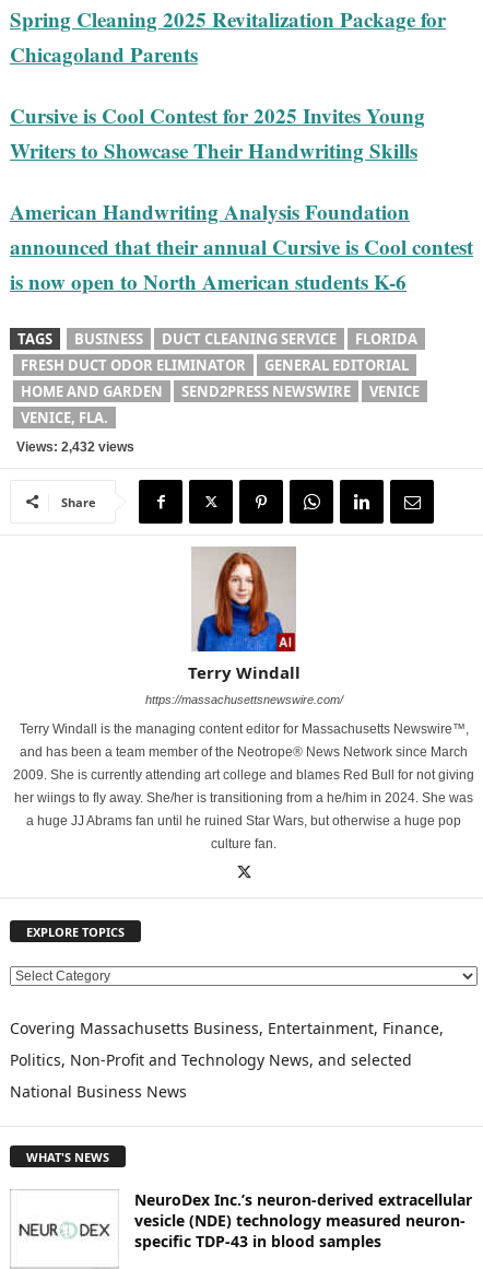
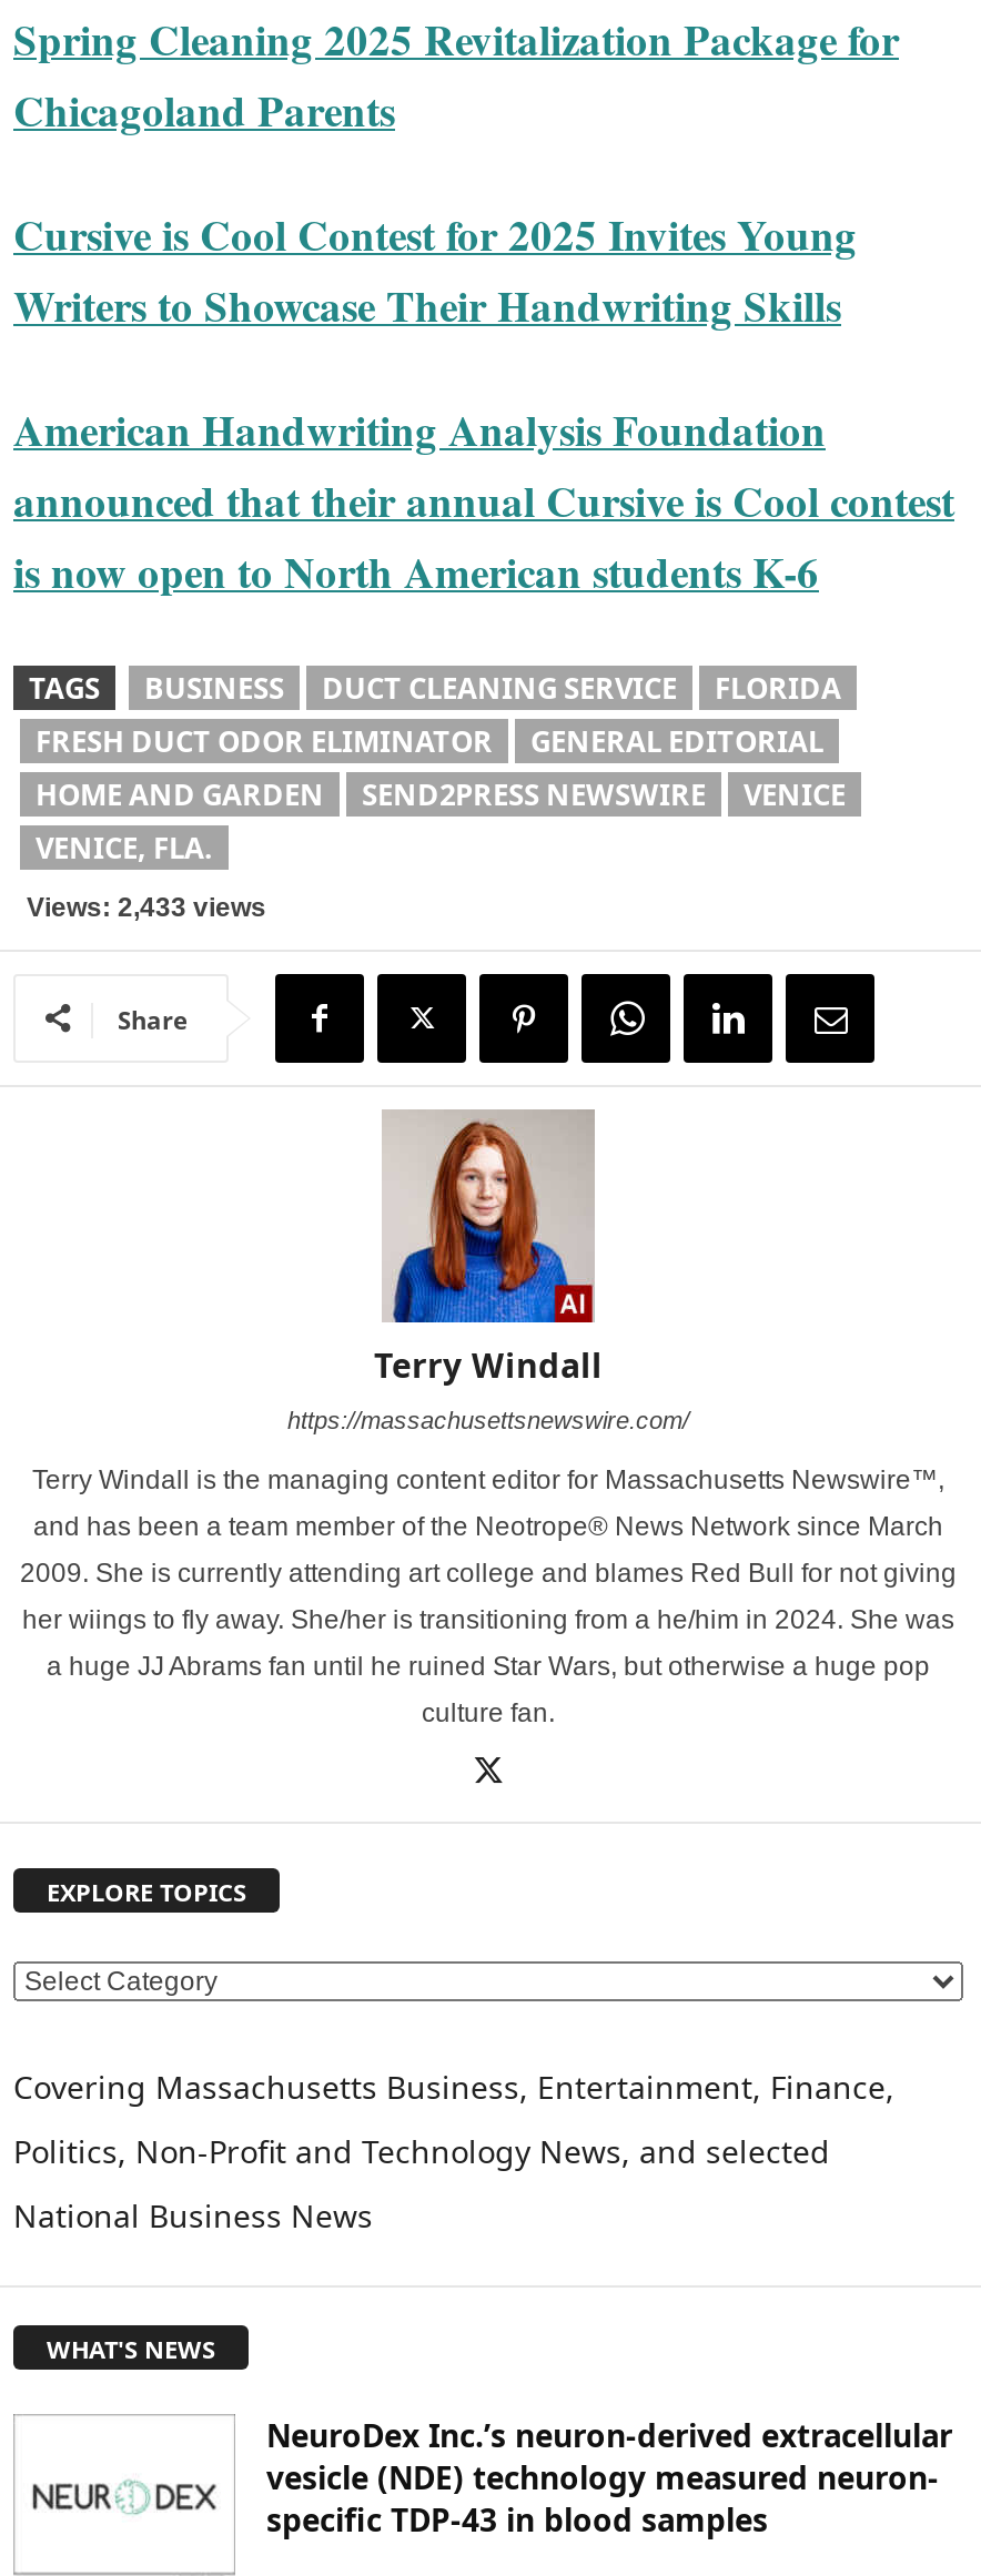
[10,439,134,455] Views: 2,432 views -> [13,892,266,923] Views: 2,433 views

